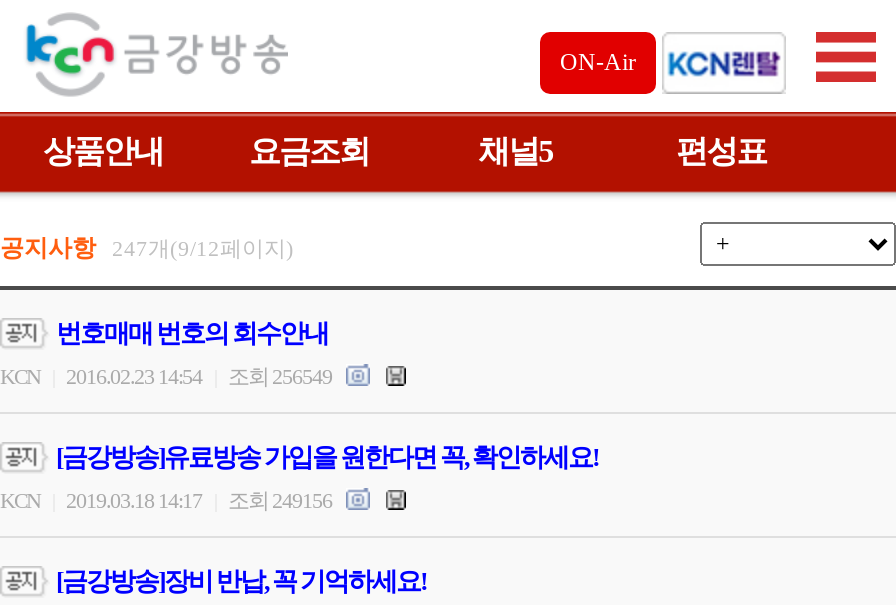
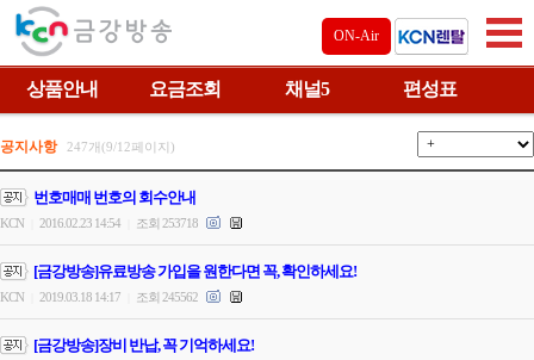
[0,364,336,388] KCN 2016.02.23 14:54 조회 256549 -> [0,216,200,230] KCN 2016.02.23 14:54 조회 253718
[0,488,336,512] KCN 2019.03.18 14:17 조회 249156 -> [0,290,200,304] KCN 2019.03.18 14:17 조회 245562

